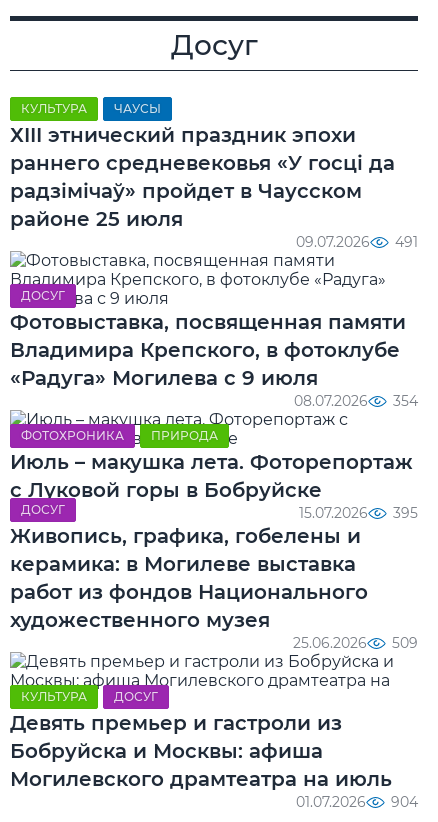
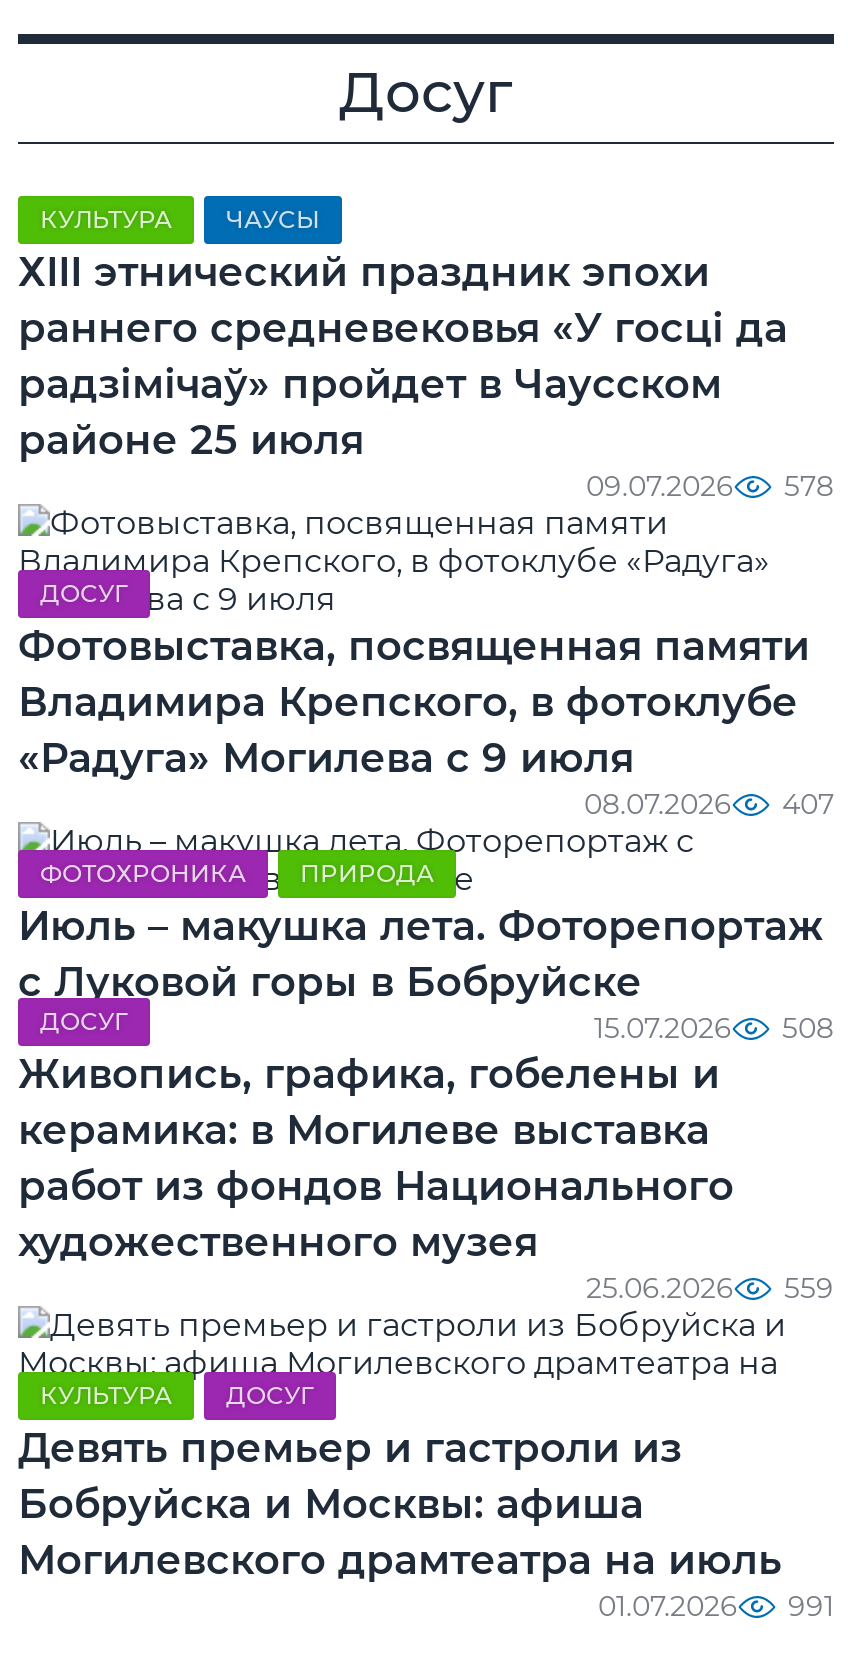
[296,233,418,251] 09.07.2026 491 -> [586,468,834,504] 09.07.2026 578
[294,392,418,410] 08.07.2026 354 -> [584,786,834,822] 08.07.2026 407
[299,504,418,522] 15.07.2026 395 -> [594,1010,834,1046] 15.07.2026 508
[293,634,418,652] 25.06.2026 509 -> [586,1270,834,1306] 25.06.2026 559
[296,793,418,811] 01.07.2026 904 -> [598,1588,834,1624] 01.07.2026 991

